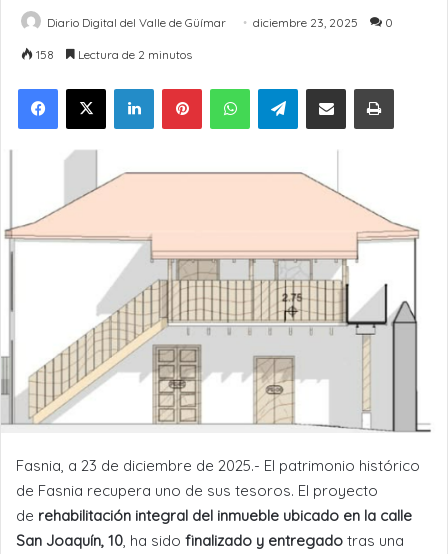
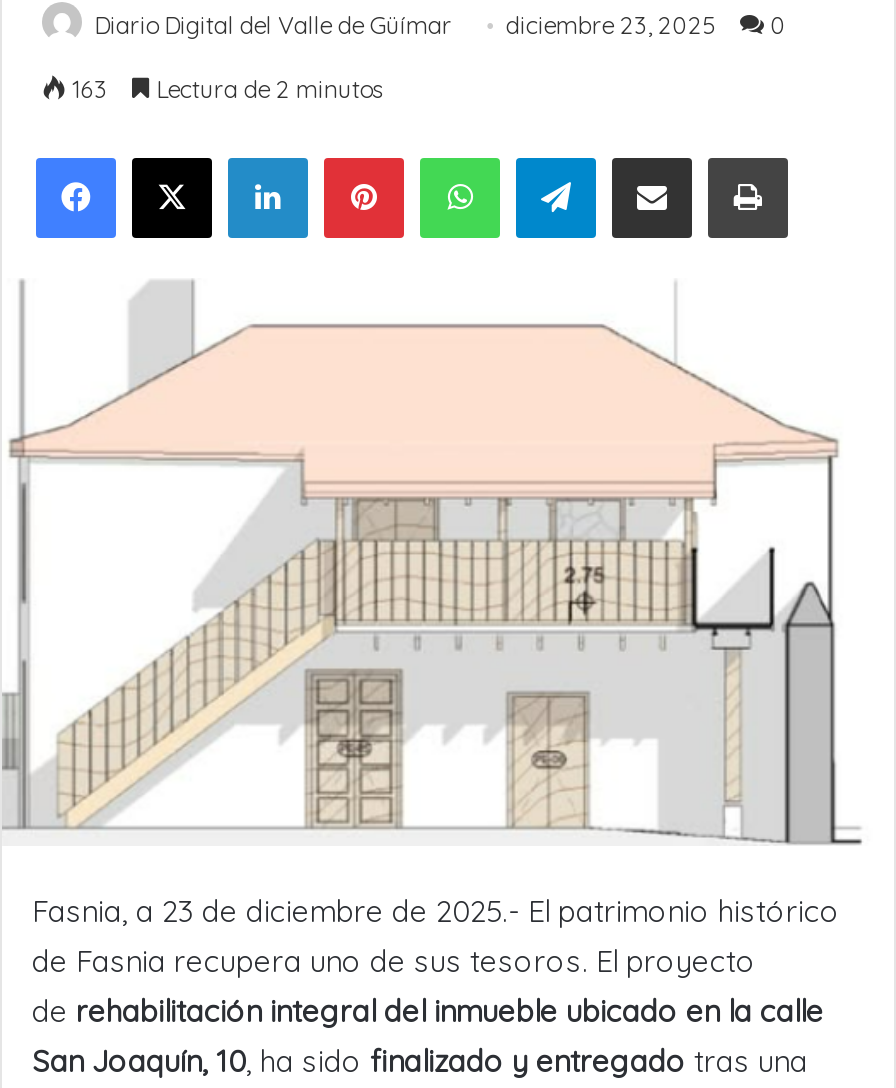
[33,46,192,61] 158 Lectura de 2 minutos -> [66,73,384,103] 163 Lectura de 2 minutos

